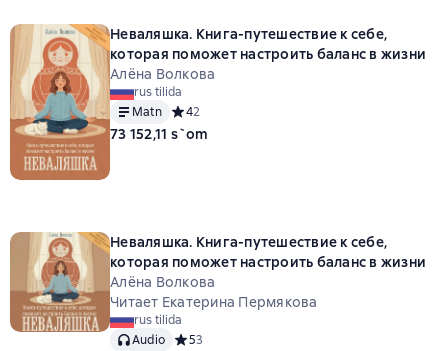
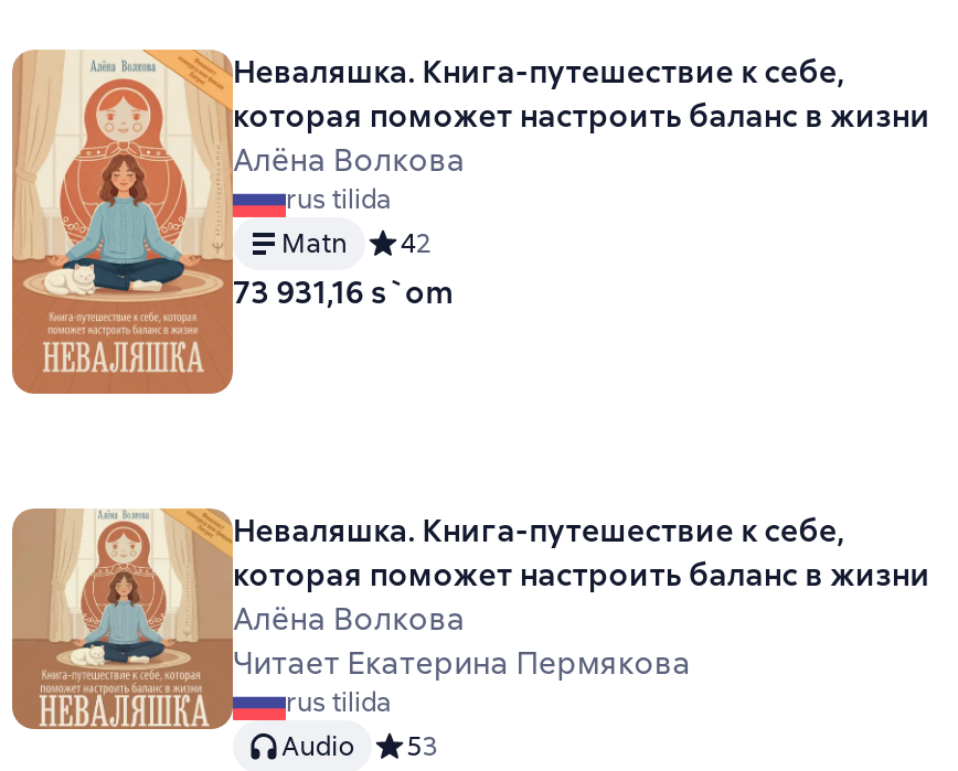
[110,125,208,143] 73 152,11 s`om -> [233,272,455,311] 73 931,16 s`om

